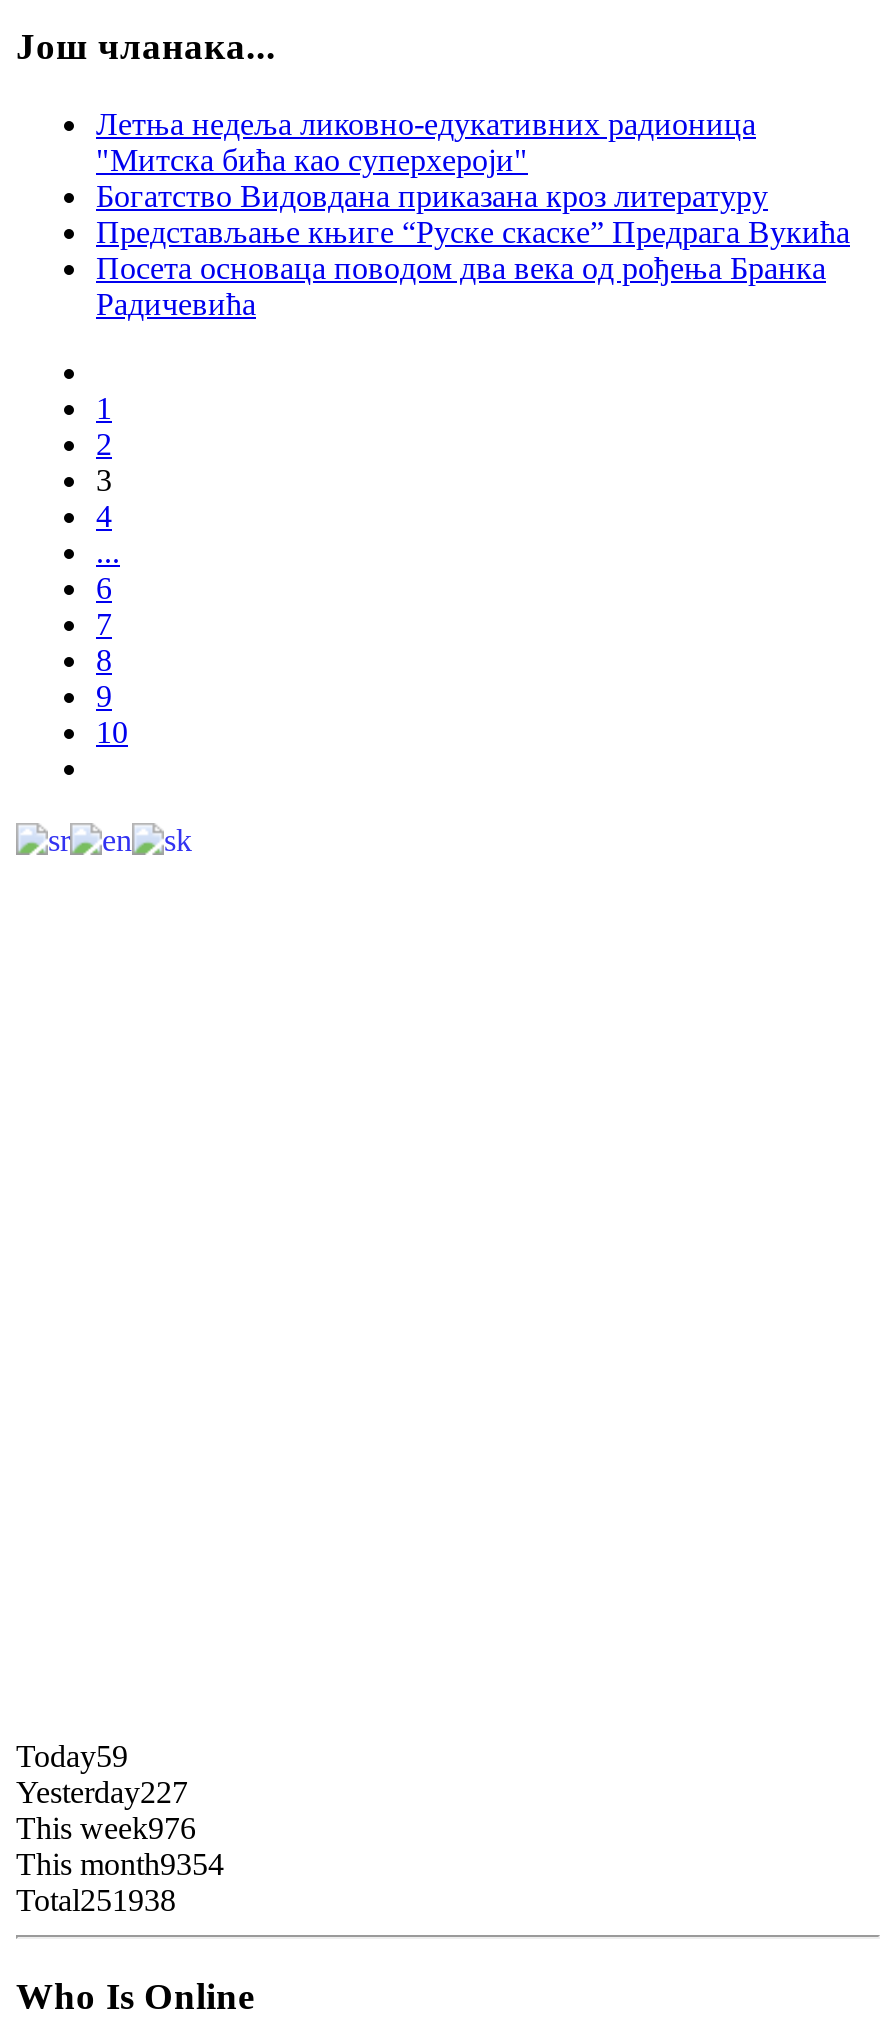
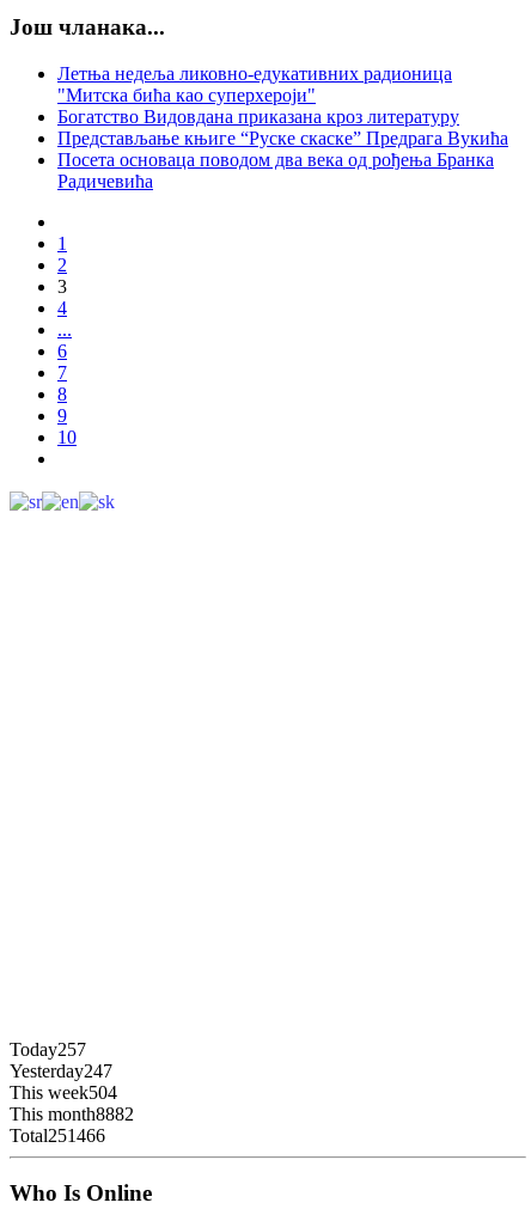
[16,1738,128,1772] Today59 -> [10,1039,86,1059] Today257
[16,1774,188,1808] Yesterday227 -> [10,1060,112,1080] Yesterday247
[16,1810,196,1844] This week976 -> [10,1082,117,1102] This week504
[16,1846,224,1880] This month9354 -> [10,1103,134,1124] This month8882
[16,1882,176,1916] Total251938 -> [10,1125,105,1145] Total251466

